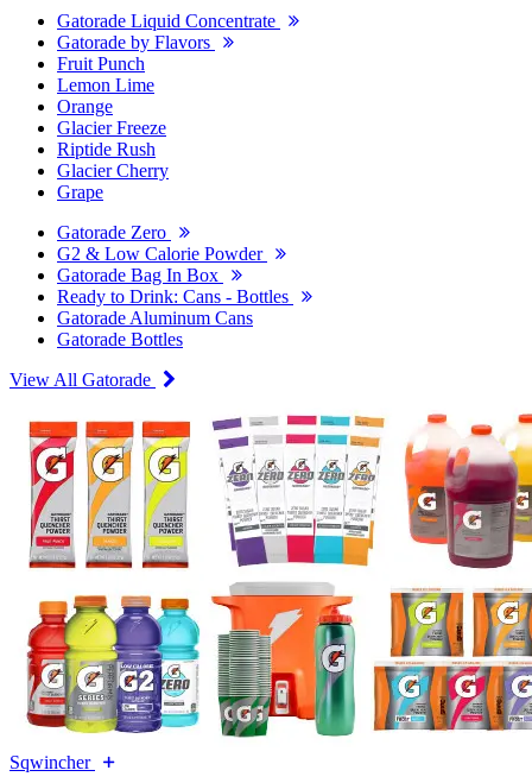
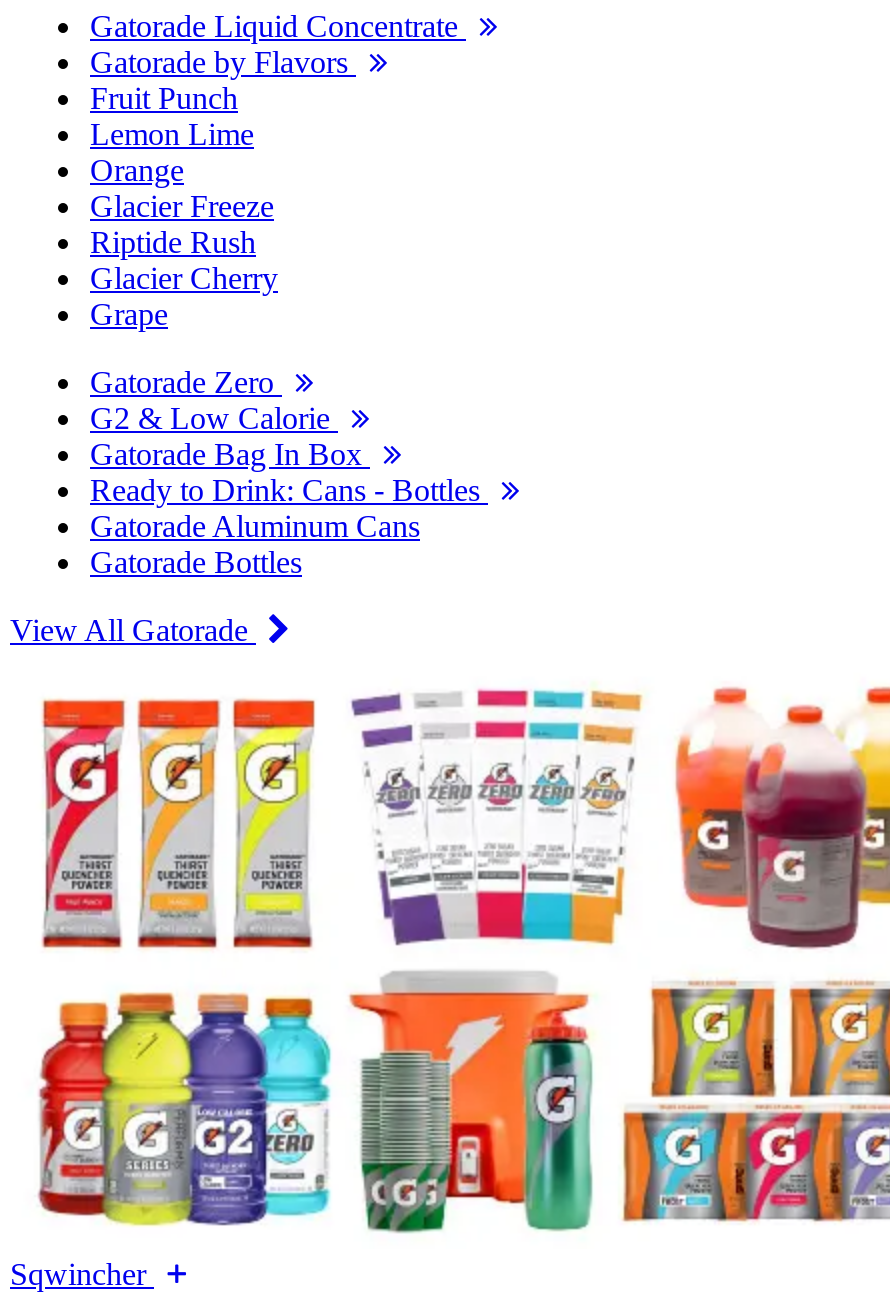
[57,244,267,264] G2 & Low Calorie Powder -> [90,402,338,436] G2 & Low Calorie

